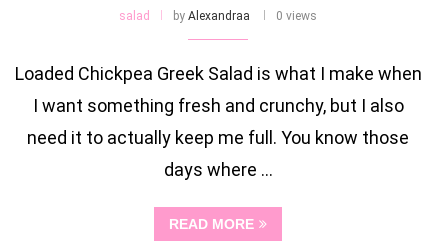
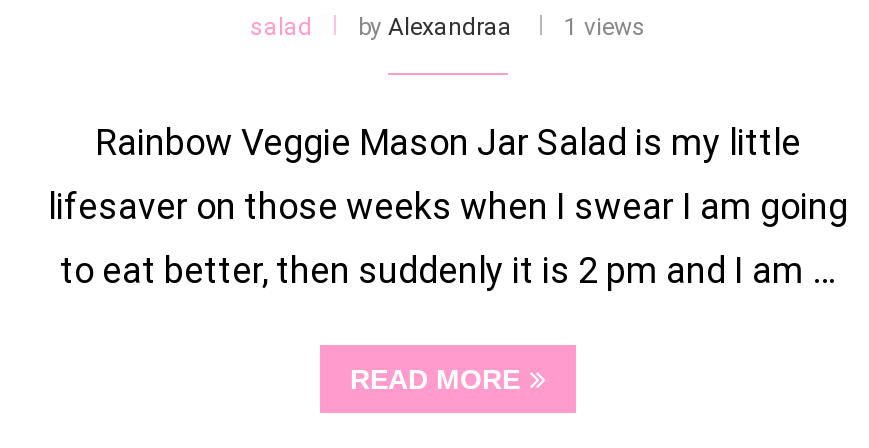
[14,9,421,180] 0 views | Loaded Chickpea Greek Salad is what I make when | I want something fresh and crunchy, but I also | need it to actually keep me full. You know those | days where … -> [48,14,848,292] 1 views | Rainbow Veggie Mason Jar Salad is my little | lifesaver on those weeks when I swear I am going | to eat better, then suddenly it is 2 pm and I am …

